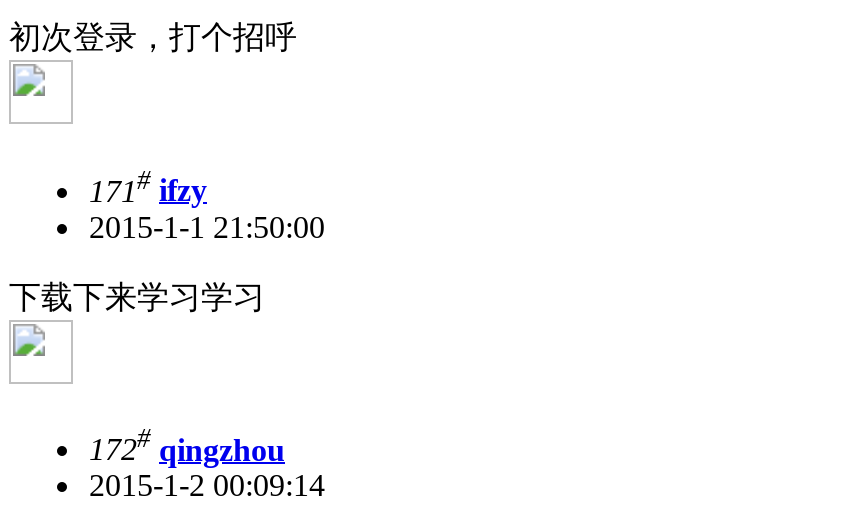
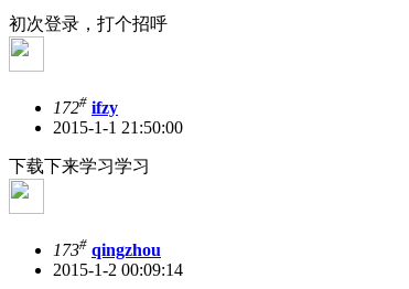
[89,164,207,207] 171# ifzy -> [53,93,118,117] 172# ifzy
[89,423,285,466] 172# qingzhou -> [53,236,161,260] 173# qingzhou

